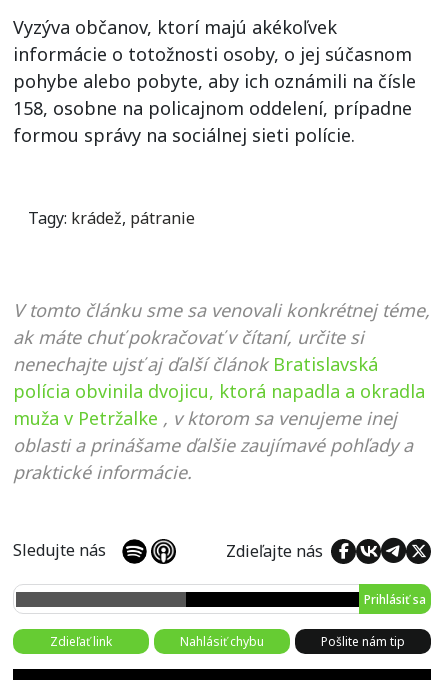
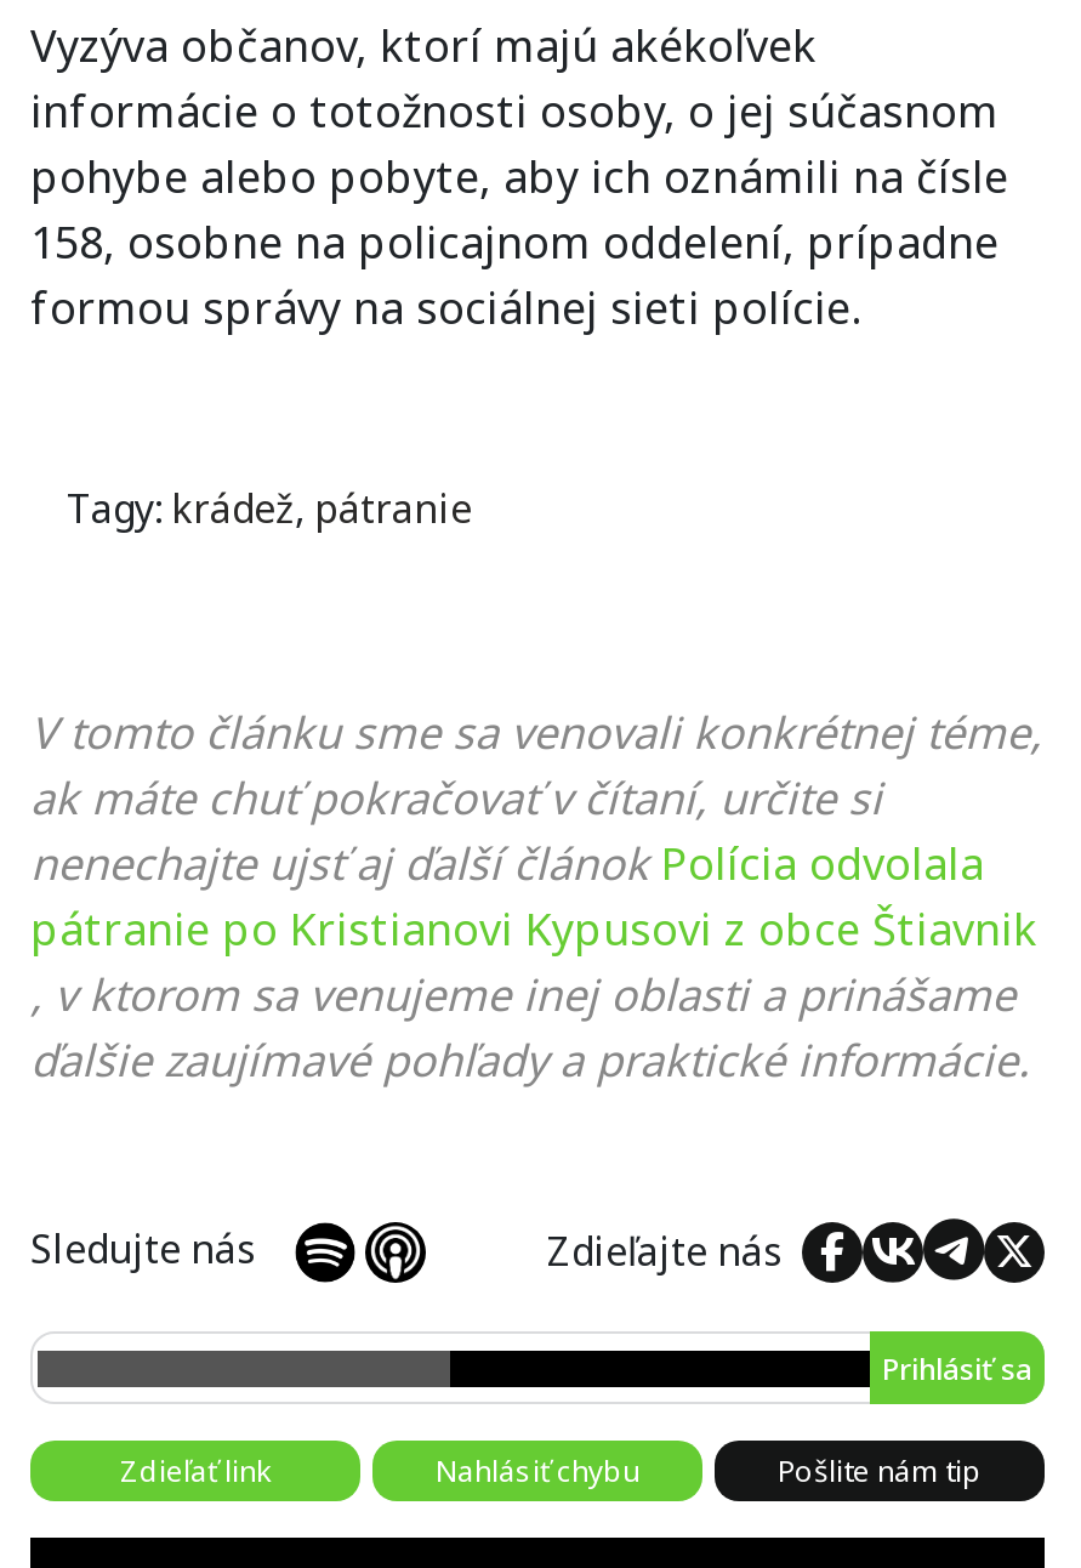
[13,352,425,484] nenechajte ujsť aj ďalší článok Bratislavská | polícia obvinila dvojicu, ktorá napadla a okradla | muža v Petržalke , v ktorom sa venujeme inej | oblasti a prinášame ďalšie zaujímavé pohľady a | praktické informácie. -> [30,834,1037,1089] nenechajte ujsť aj ďalší článok Polícia odvolala | pátranie po Kristianovi Kypusovi z obce Štiavnik | , v ktorom sa venujeme inej oblasti a prinášame | ďalšie zaujímavé pohľady a praktické informácie.

